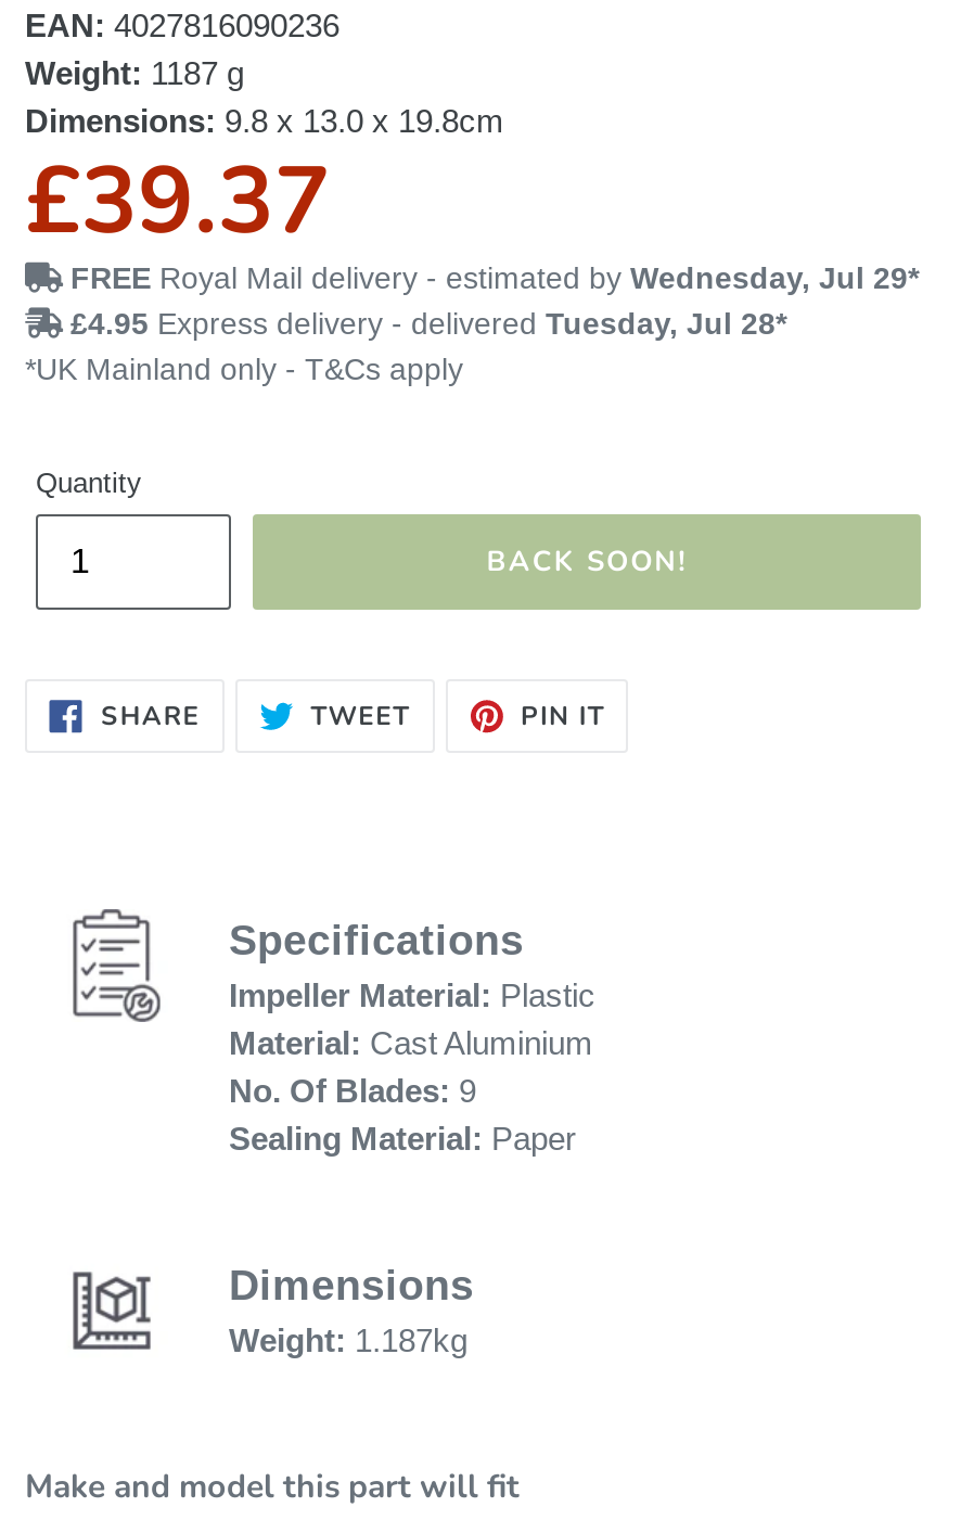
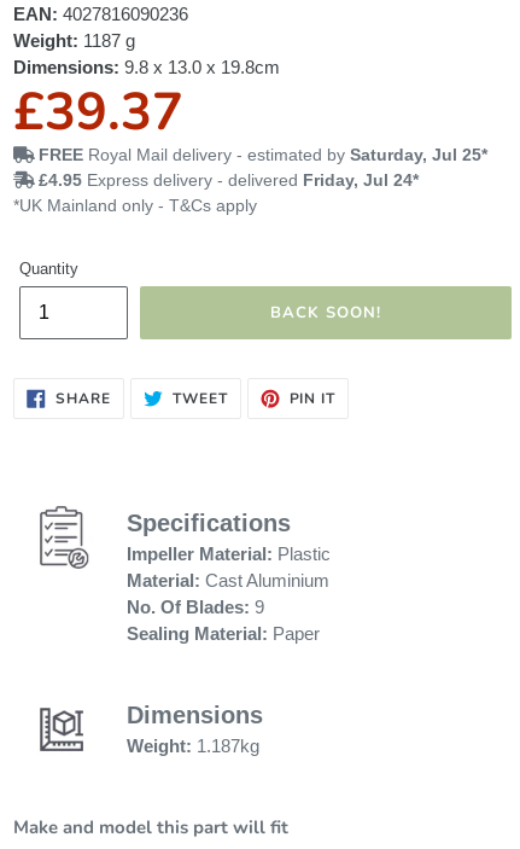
[71,259,919,294] FREE Royal Mail delivery - estimated by Wednesday, Jul 29* -> [39,144,487,164] FREE Royal Mail delivery - estimated by Saturday, Jul 25*
[71,305,786,340] £4.95 Express delivery - delivered Tuesday, Jul 28* -> [39,170,419,189] £4.95 Express delivery - delivered Friday, Jul 24*

